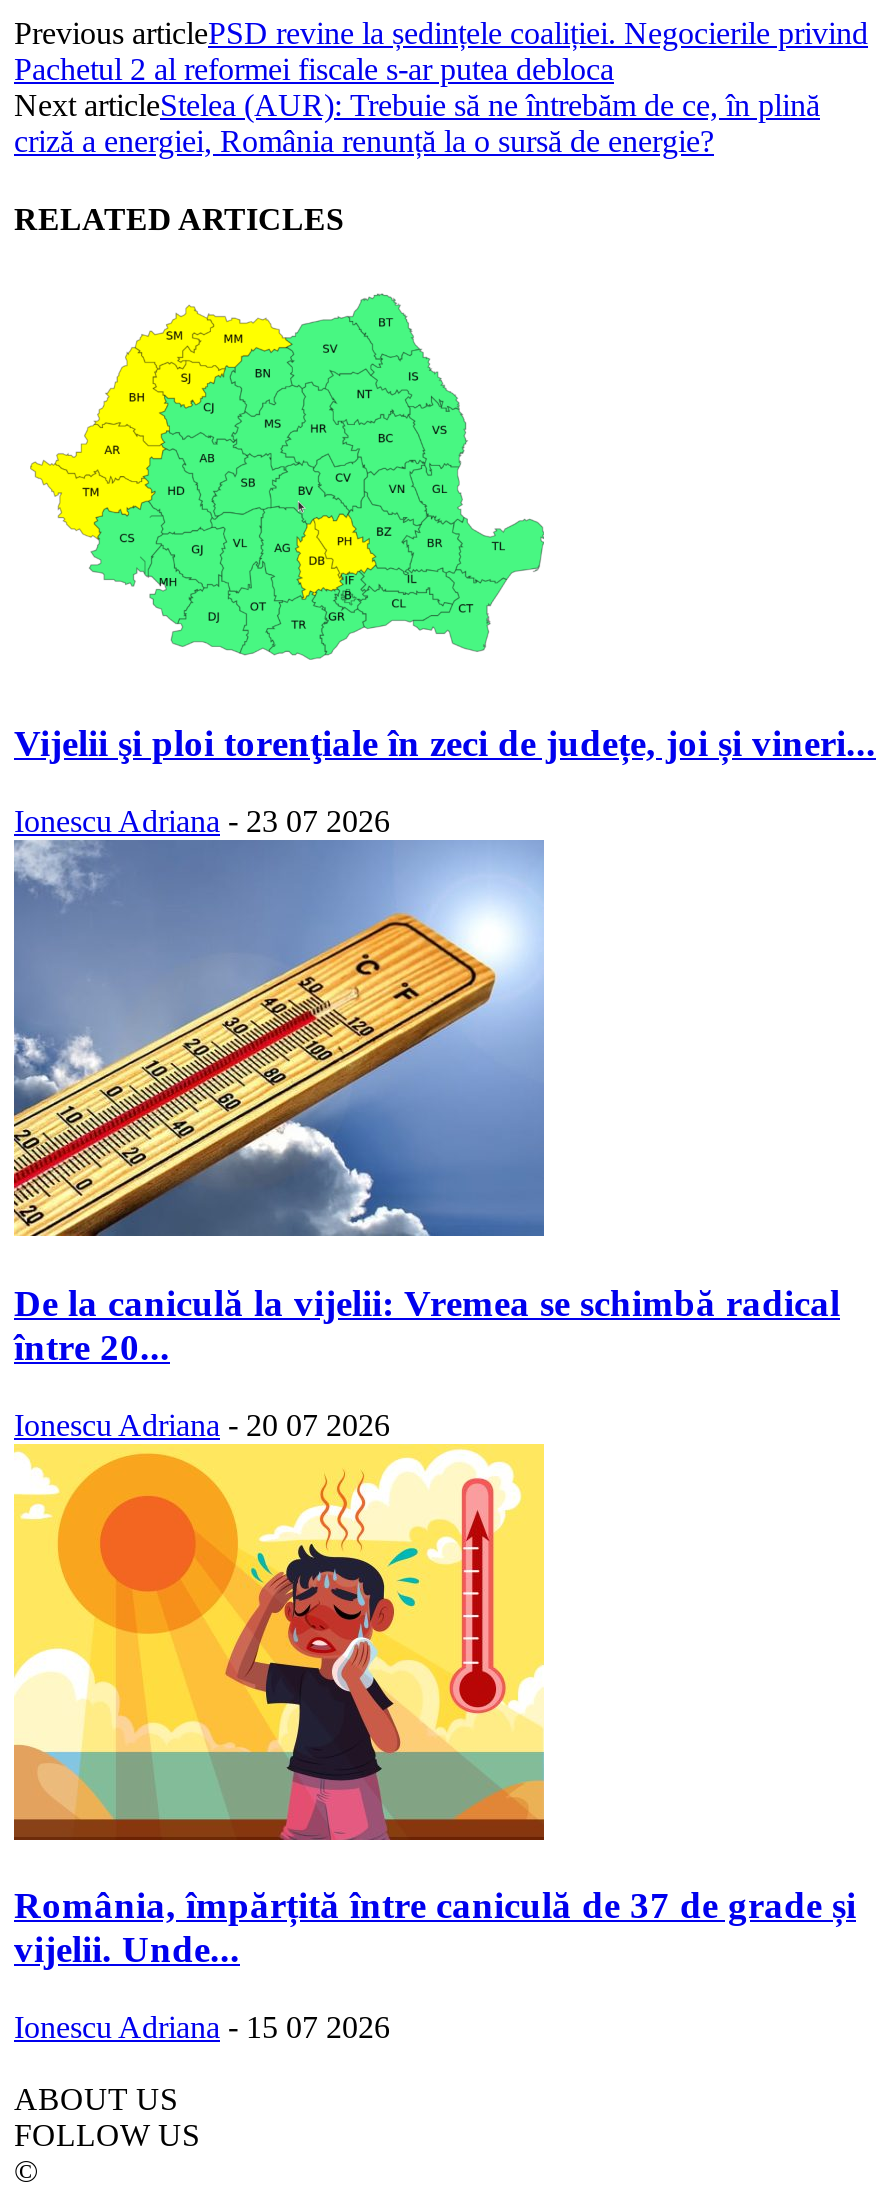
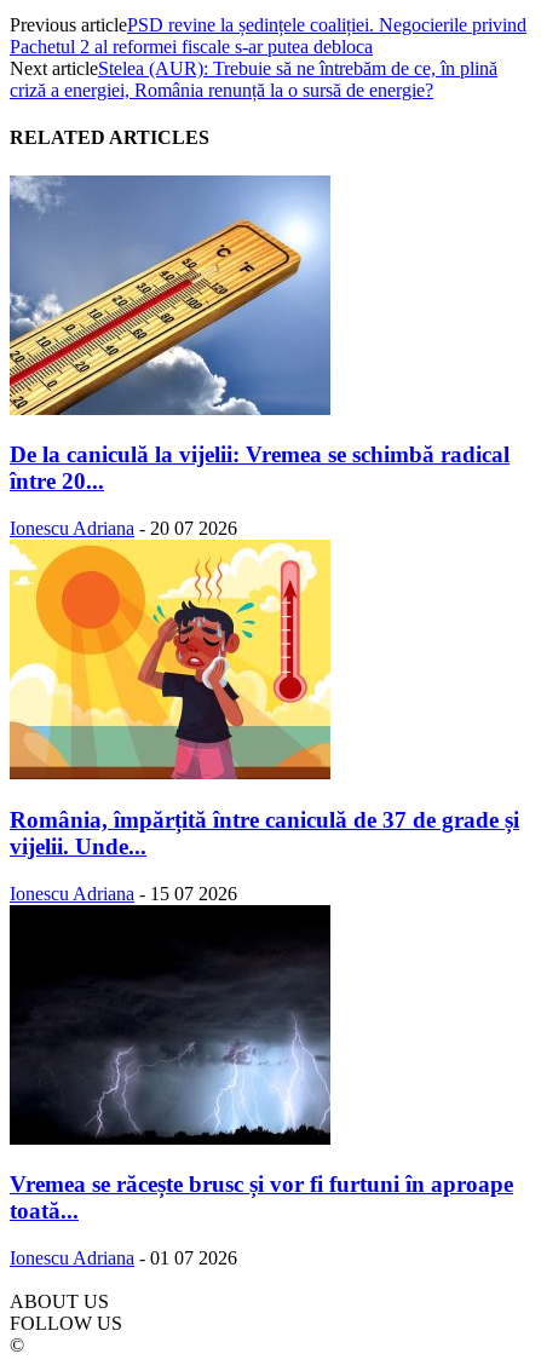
[14,292,876,838] [image] | Vijelii şi ploi torenţiale în zeci de județe, joi și vineri... | Ionescu Adriana - 23 07 2026 -> none
moved [10,844,856,2044] -> [7,178,519,903]: [image] | De la caniculă la vijelii: Vremea se schimbă radical | între 20... | Ionescu Adriana - 20 07 2026 | România, împărțită între caniculă de 37 de grade și | vijelii. Unde... | Ionescu Adriana - 15 07 2026
moved [12,846,126,916] -> [8,179,77,221]: [image]
none -> [8,904,513,1268] [image] | Vremea se răcește brusc și vor fi furtuni în aproape | toată... | Ionescu Adriana - 01 07 2026

